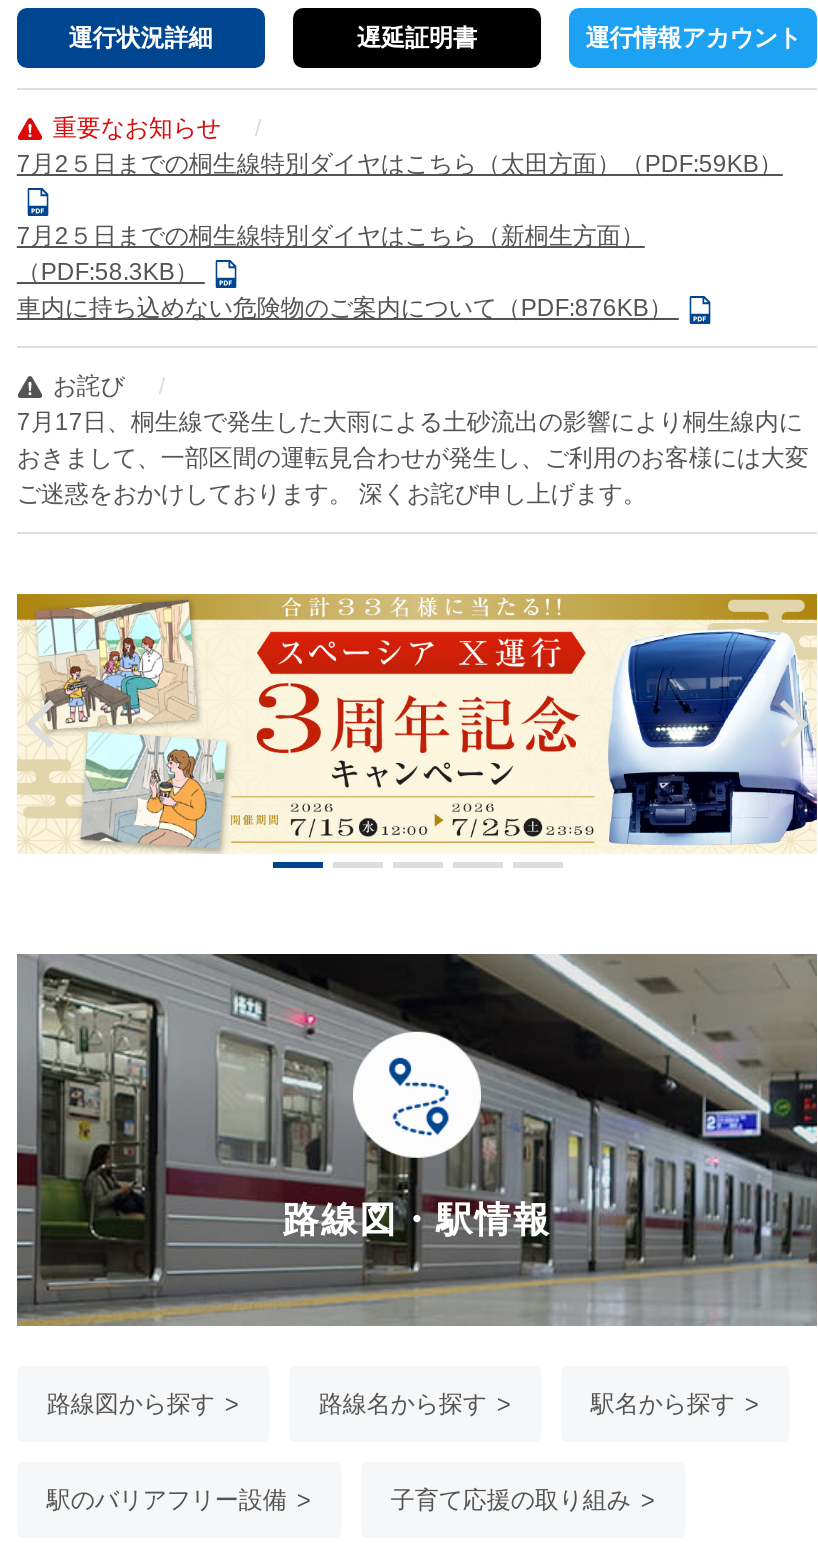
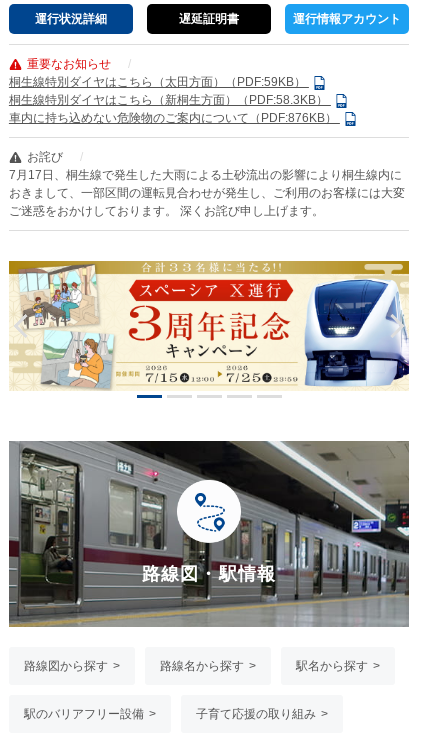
[17,150,783,286] 7月2５日までの桐生線特別ダイヤはこちら（太田方面）（PDF:59KB） | 7月2５日までの桐生線特別ダイヤはこちら（新桐生方面） | （PDF:58.3KB） -> [9,75,331,107] 桐生線特別ダイヤはこちら（太田方面）（PDF:59KB） | 桐生線特別ダイヤはこちら（新桐生方面）（PDF:58.3KB）

